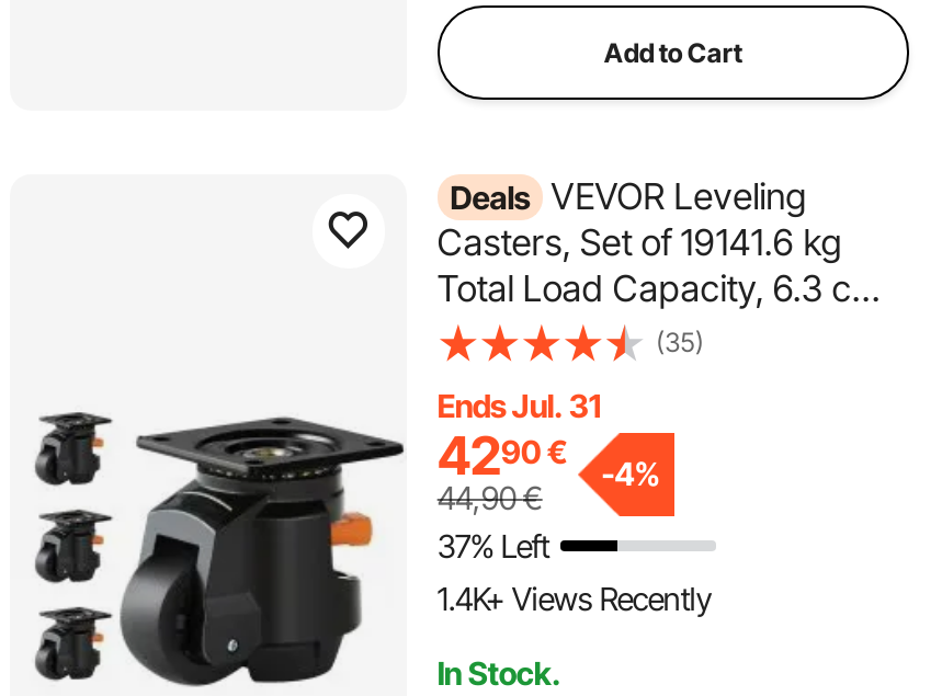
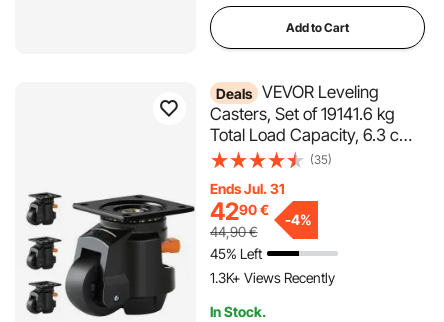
[437,526,549,563] 37% Left -> [210,245,262,262] 45% Left
[437,580,711,618] 1.4K+ Views Recently -> [210,269,335,286] 1.3K+ Views Recently

